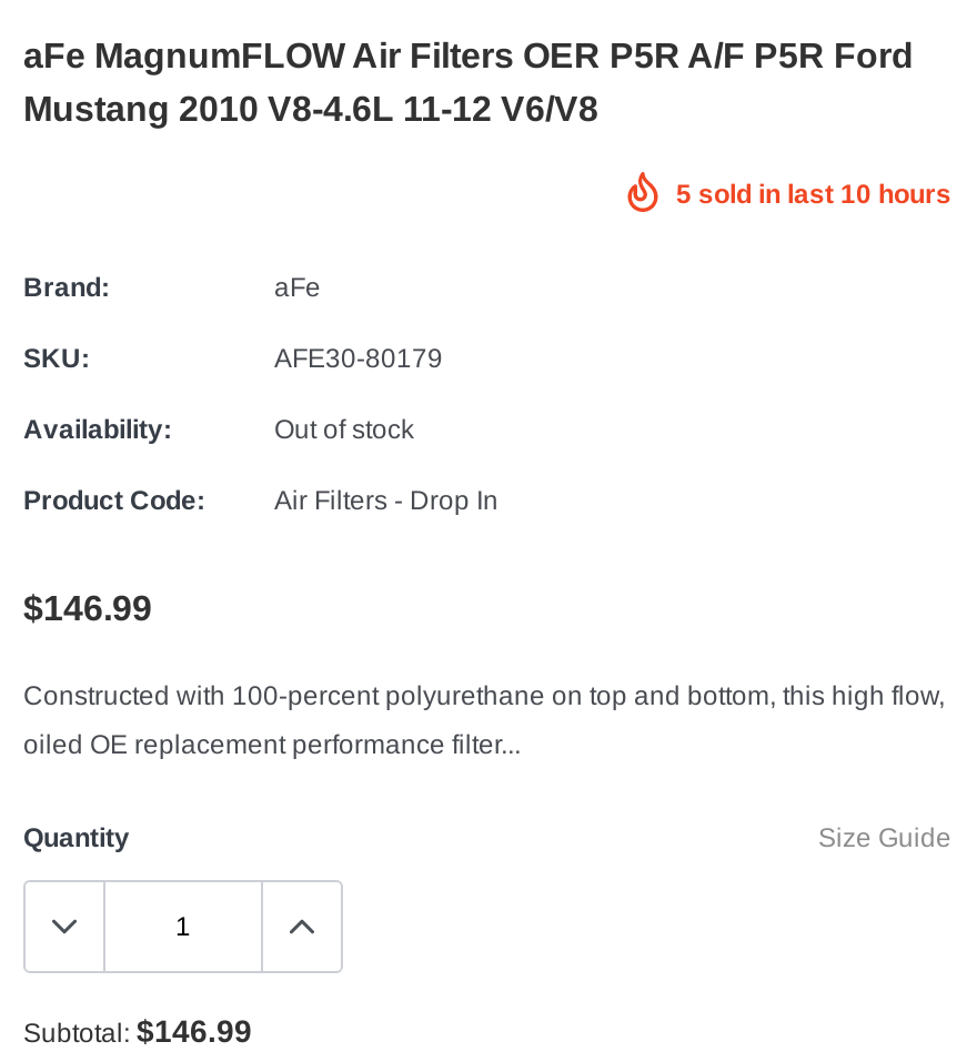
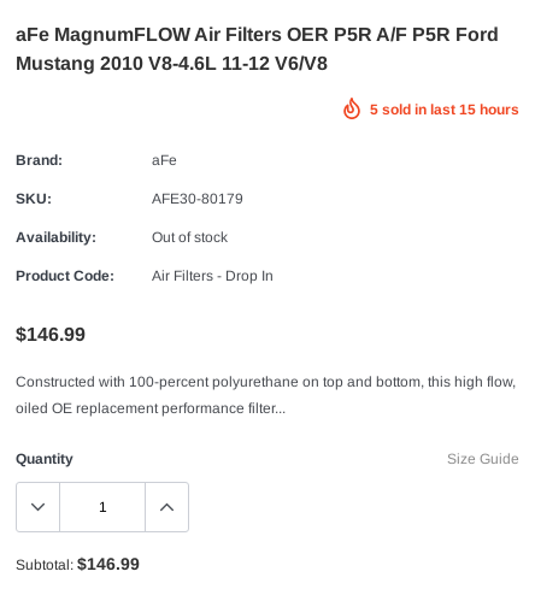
[676,179,951,210] 5 sold in last 10 hours -> [370,101,519,118] 5 sold in last 15 hours

